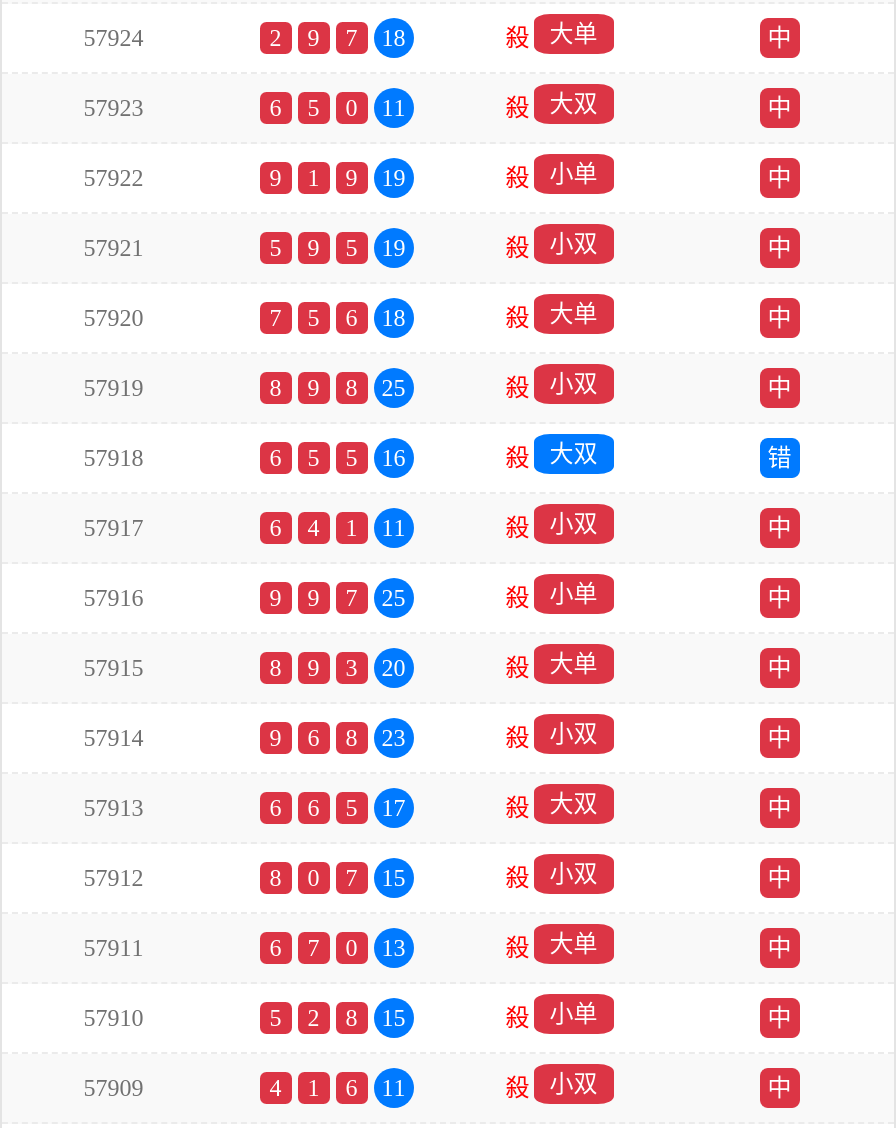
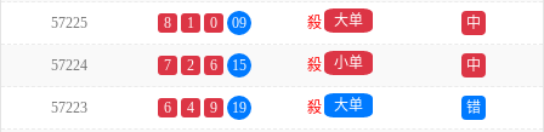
[84,24,406,52] 57924 | 2 | 9 | 7 | 18 -> [51,15,246,31] 57225 | 8 | 1 | 0 | 09
[84,90,792,332] 57923 | 6 | 5 | 0 | 11 | 殺 | 大双 | 中 | 57922 | 9 | 1 | 9 | 19 | 殺 | 小单 | 中 | 57921 | 5 | 9 | 5 | 19 | 殺 | 小双 | 中 | 57920 -> [51,57,87,74] 57224
[84,300,792,1032] 5 | 6 | 18 | 殺 | 大单 | 中 | 57919 | 8 | 9 | 8 | 25 | 殺 | 小双 | 中 | 57918 | 6 | 5 | 5 | 16 | 殺 | 大双 | 错 | 57917 | 6 | 4 | 1 | 11 | 殺 | 小双 | 中 | 57916 | 9 | 9 | 7 | 25 | 殺 | 小单 | 中 | 57915 | 8 | 9 | 3 | 20 | 殺 | 大单 | 中 | 57914 | 9 | 6 | 8 | 23 | 殺 | 小双 | 中 | 57913 | 6 | 6 | 5 | 17 | 殺 | 大双 | 中 | 57912 | 8 | 0 | 7 | 15 | 殺 | 小双 | 中 | 57911 | 6 | 7 | 0 | 13 | 殺 | 大单 | 中 | 57910 | 5 -> none
[346,1004,358,1032] 8 -> [210,57,217,74] 6
[84,1074,320,1102] 57909 | 4 | 1 -> [51,99,87,116] 57223
[382,1074,406,1102] 11 -> [187,99,246,116] 4 | 9 | 19
[550,1070,792,1102] 小双 | 中 -> [334,97,481,116] 大单 | 错

